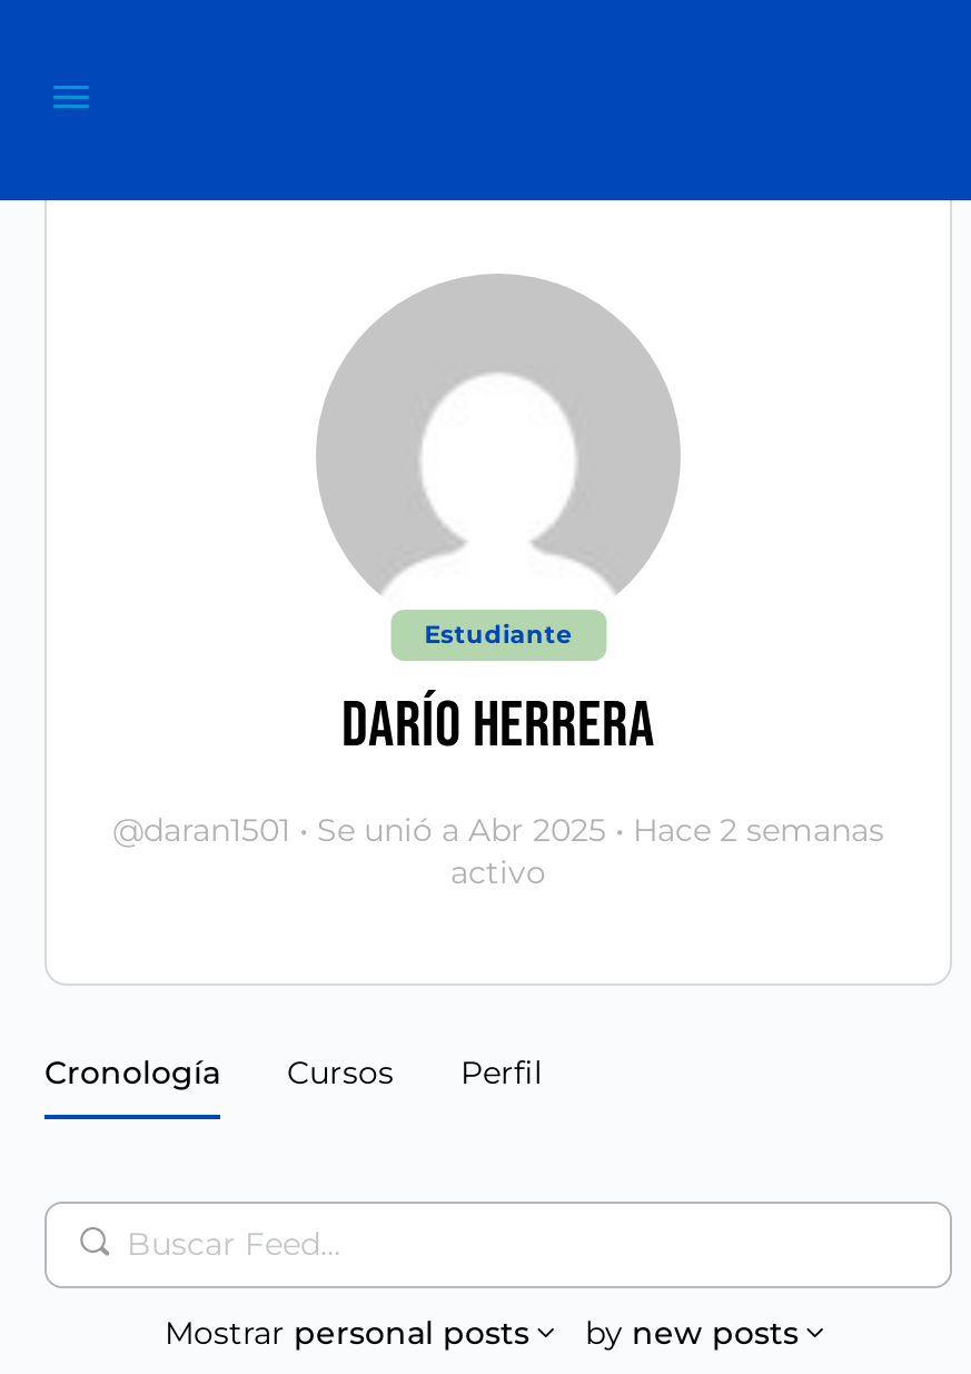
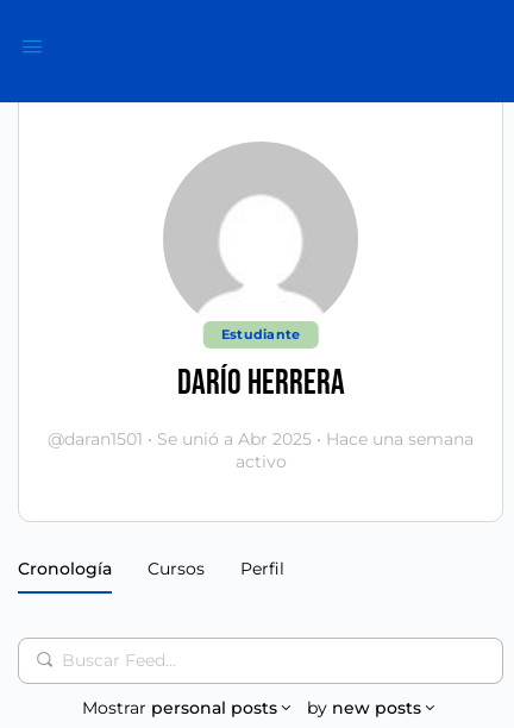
[112,810,884,850] @daran1501 • Se unió a Abr 2025 • Hace 2 semanas -> [48,428,474,450] @daran1501 • Se unió a Abr 2025 • Hace una semana

